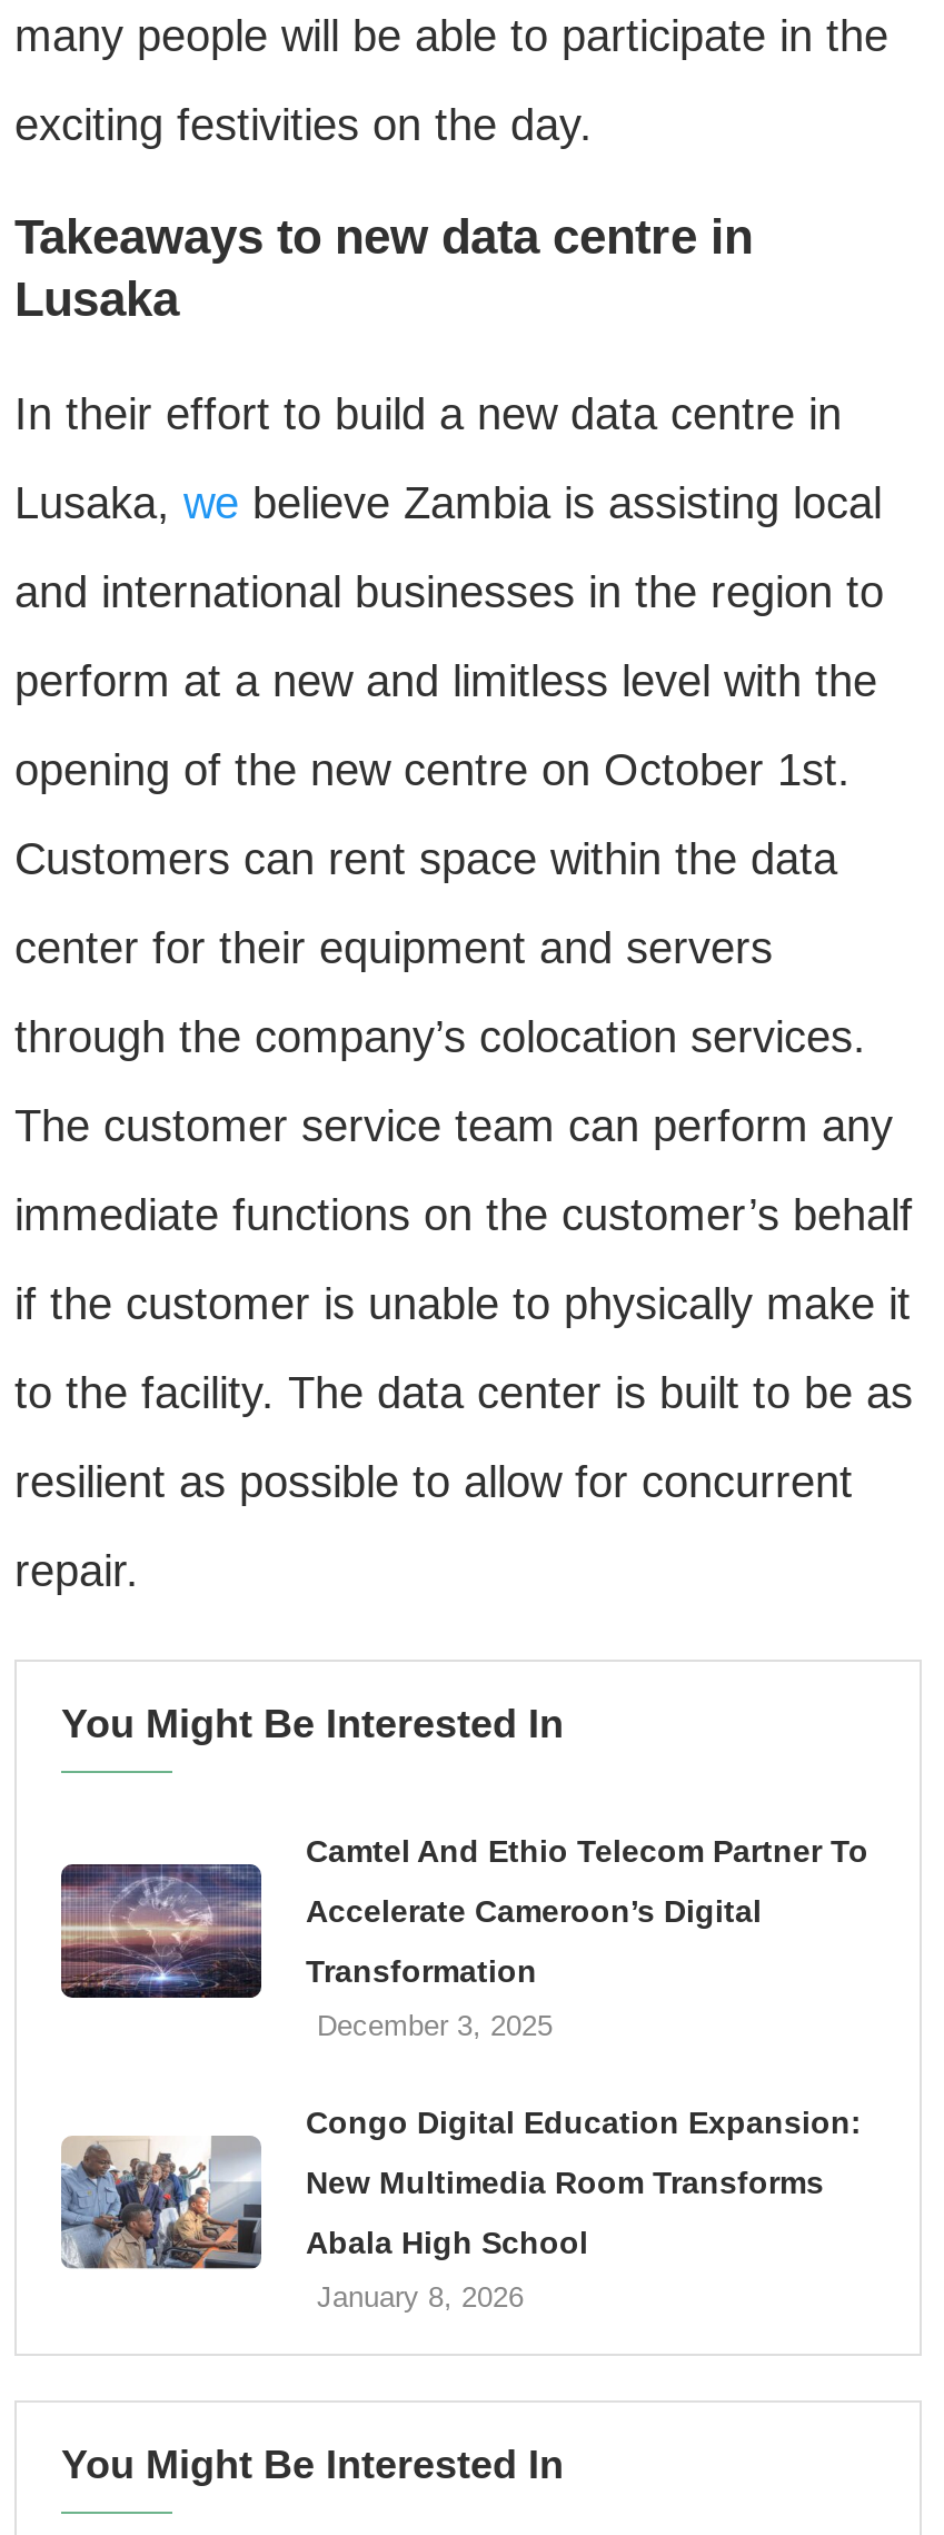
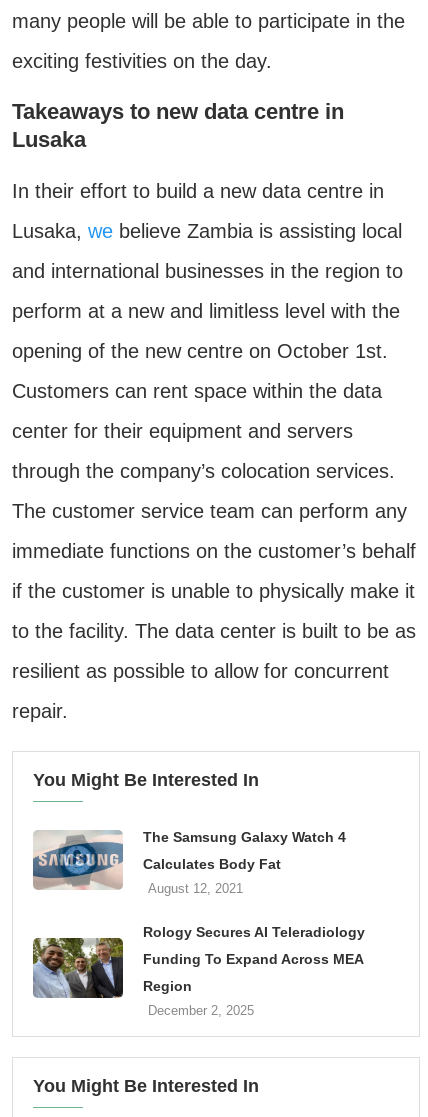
[59,1832,868,2312] [image] | Camtel And Ethio Telecom Partner To | Accelerate Cameroon’s Digital | Transformation | December 3, 2025 | Congo Digital Education Expansion: | New Multimedia Room Transforms | Abala High School | January 8, 2026 -> [33,829,365,1018] [image] | The Samsung Galaxy Watch 4 | Calculates Body Fat | August 12, 2021 | Rology Secures AI Teleradiology | Funding To Expand Across MEA | Region | December 2, 2025
[61,2133,264,2271] [image] -> [32,937,124,999] [image]

